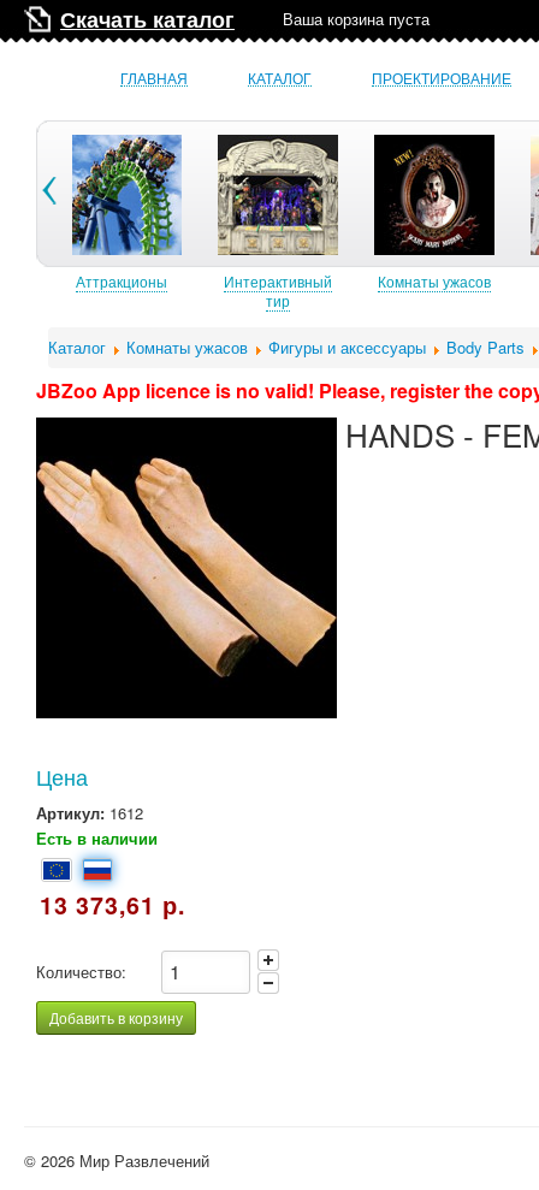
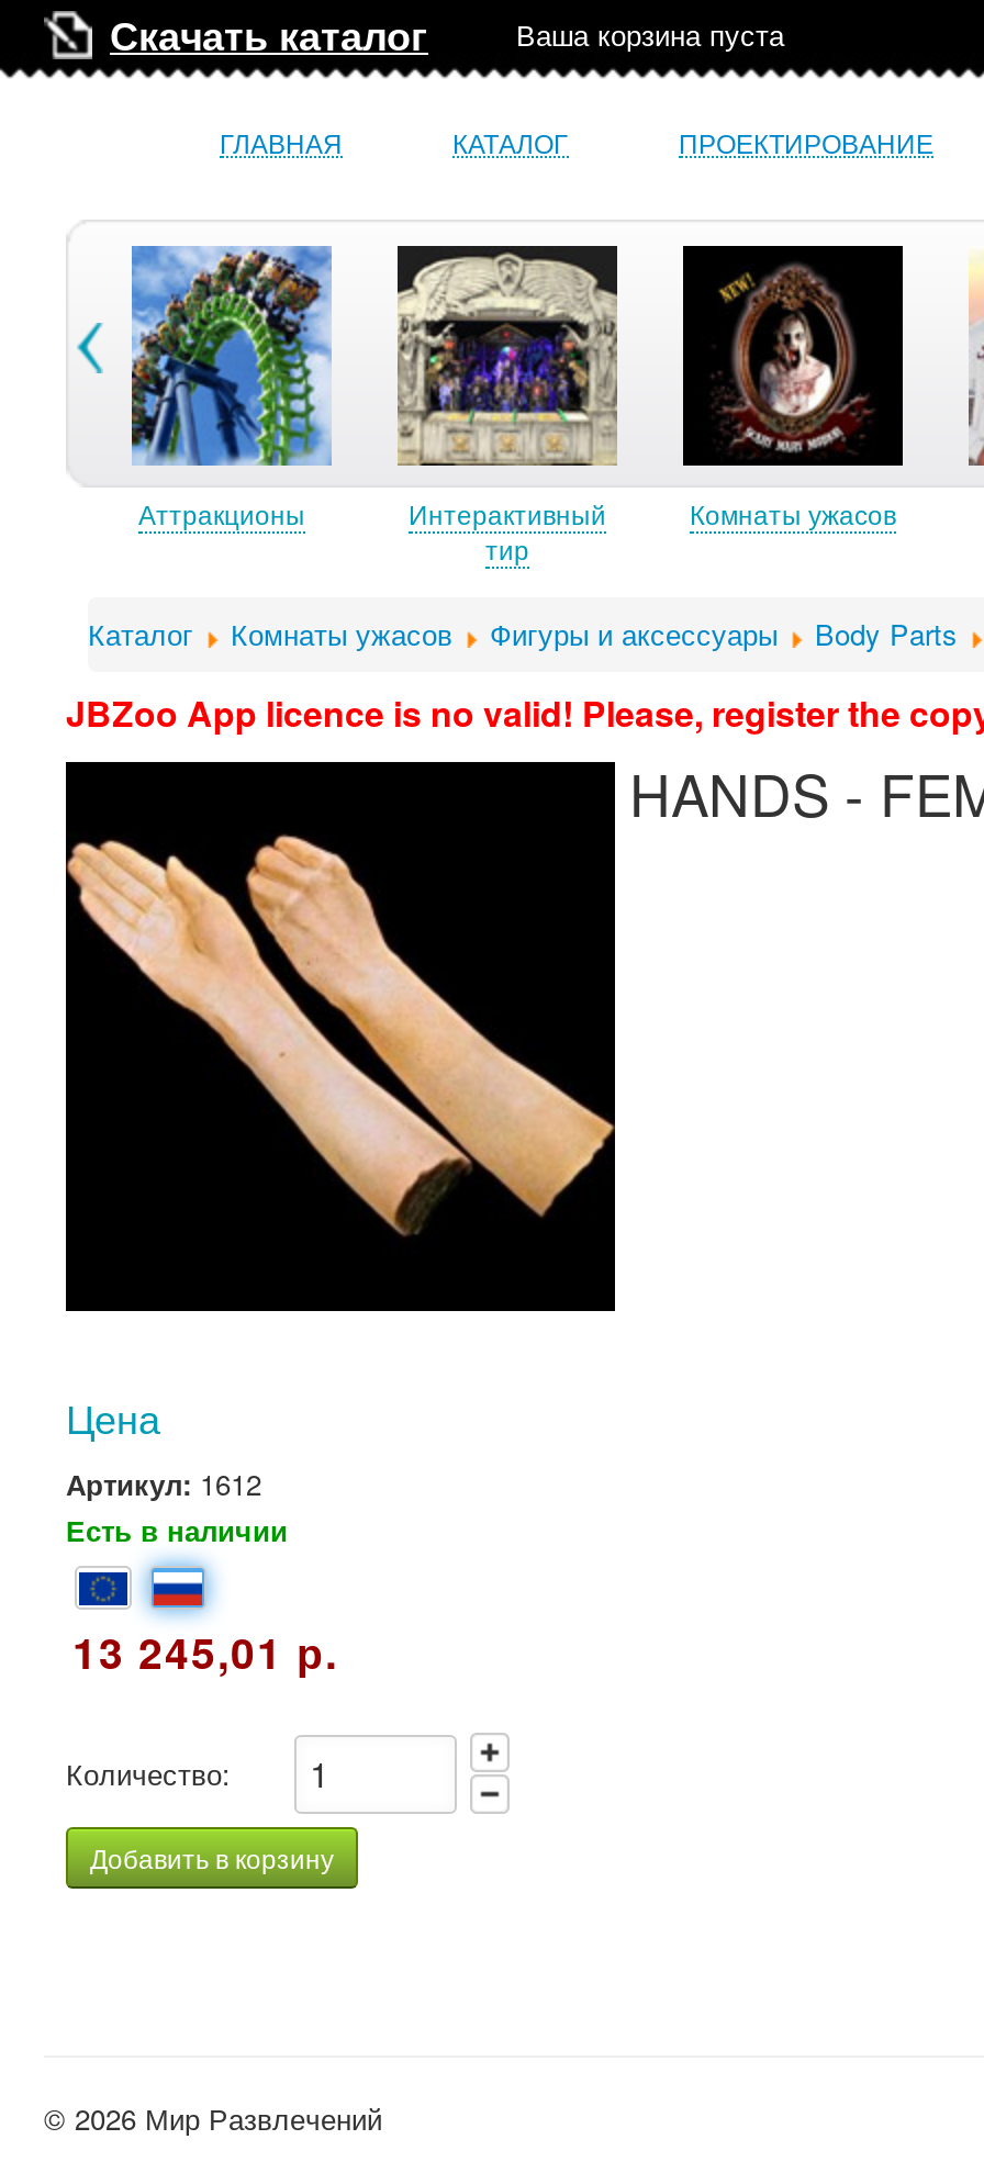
[40,888,185,922] 13 373,61 р. -> [72,1621,338,1682] 13 245,01 р.

